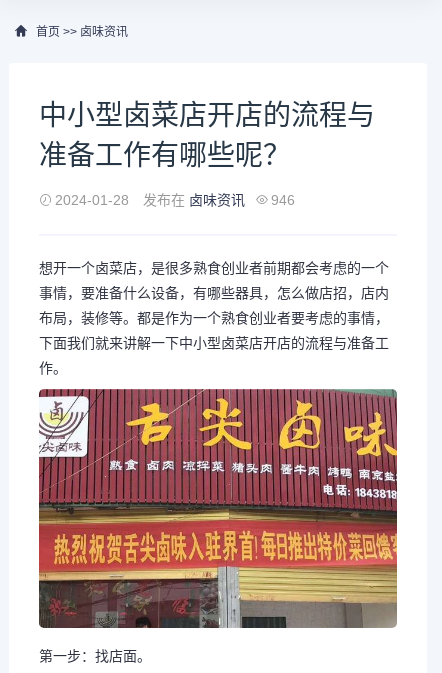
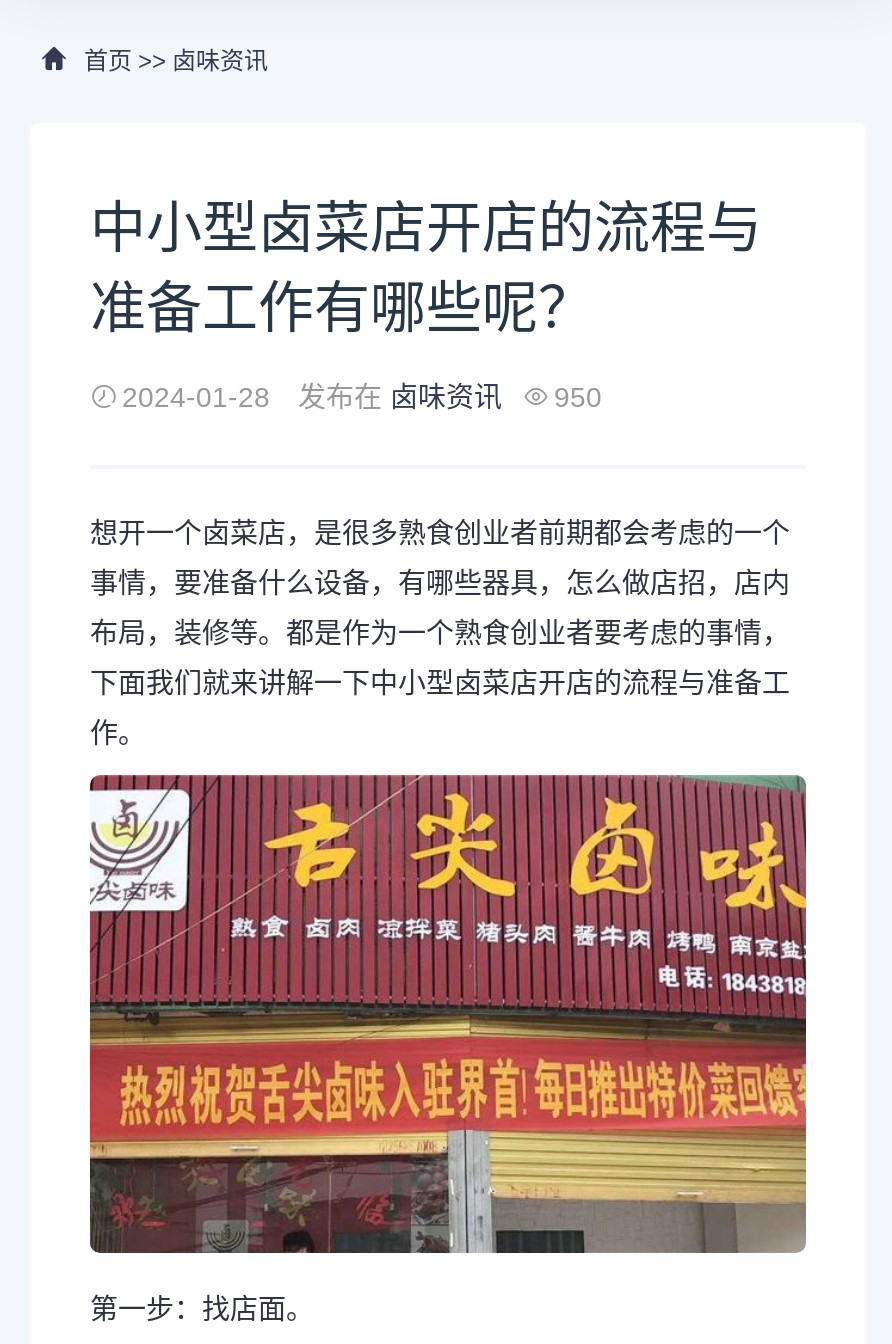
[55,192,295,208] 2024-01-28 发布在卤味资讯 946 -> [122,381,602,413] 2024-01-28 发布在卤味资讯 950

